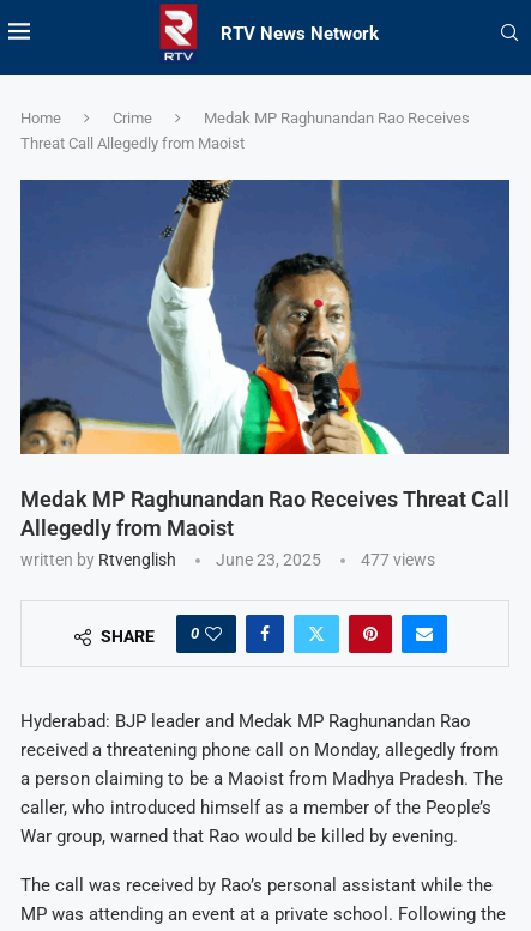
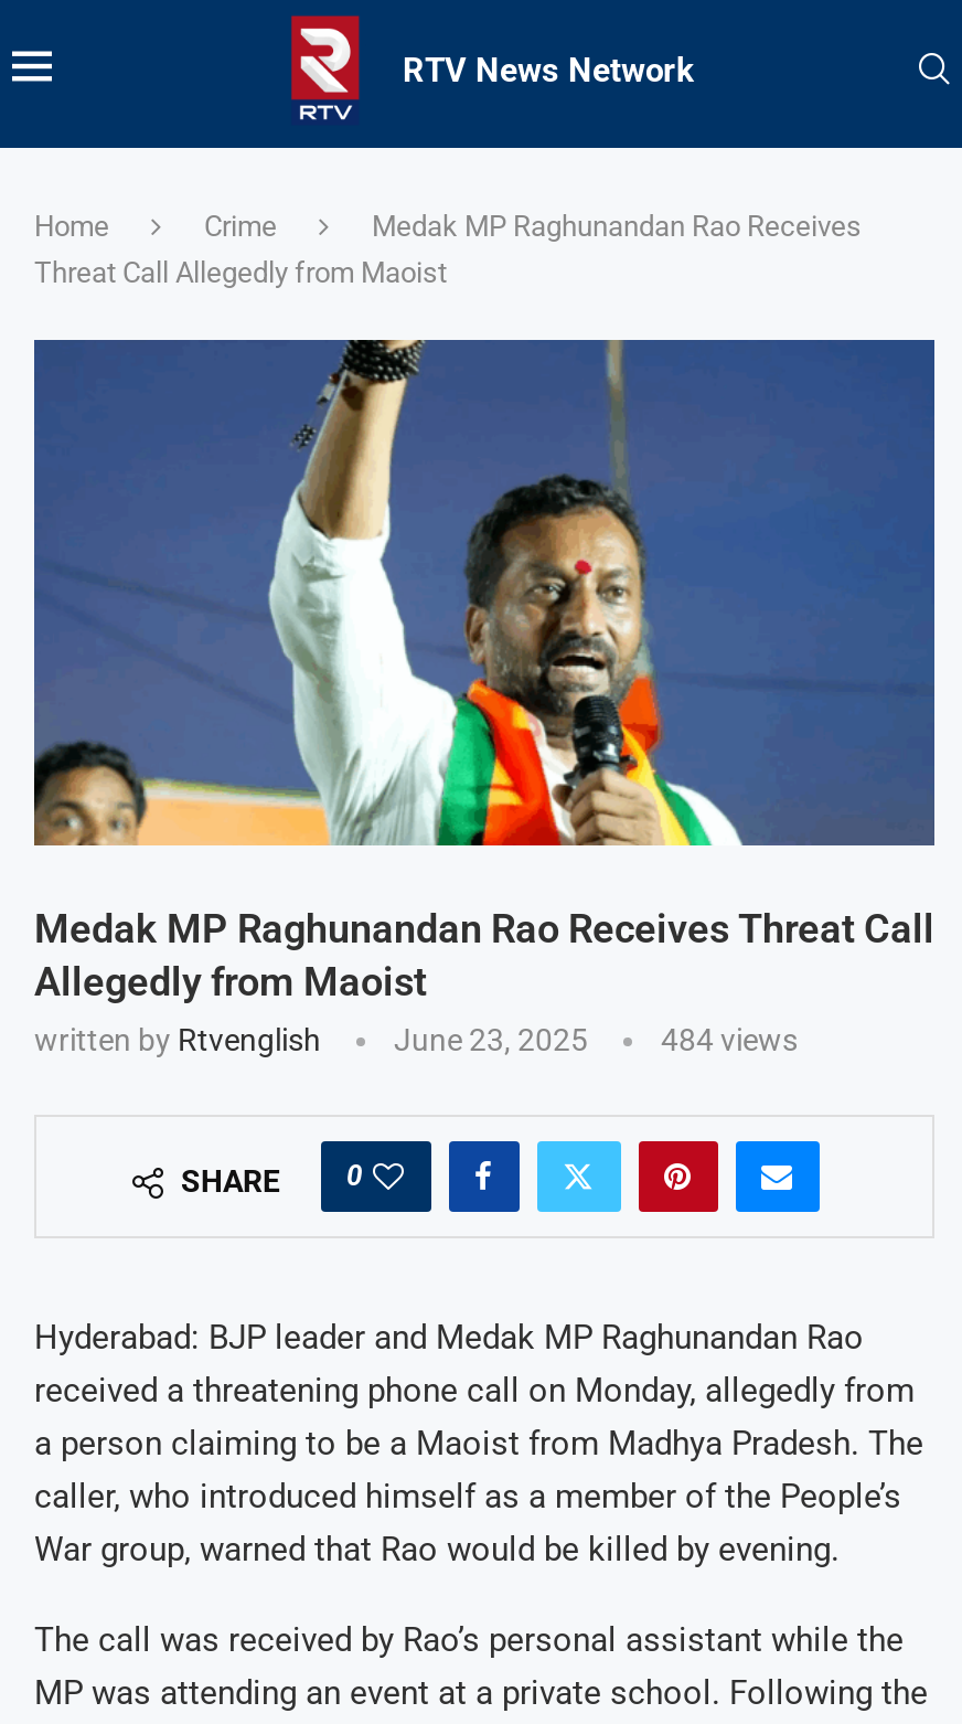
[361,551,435,570] 477 views -> [661,1023,798,1058] 484 views

